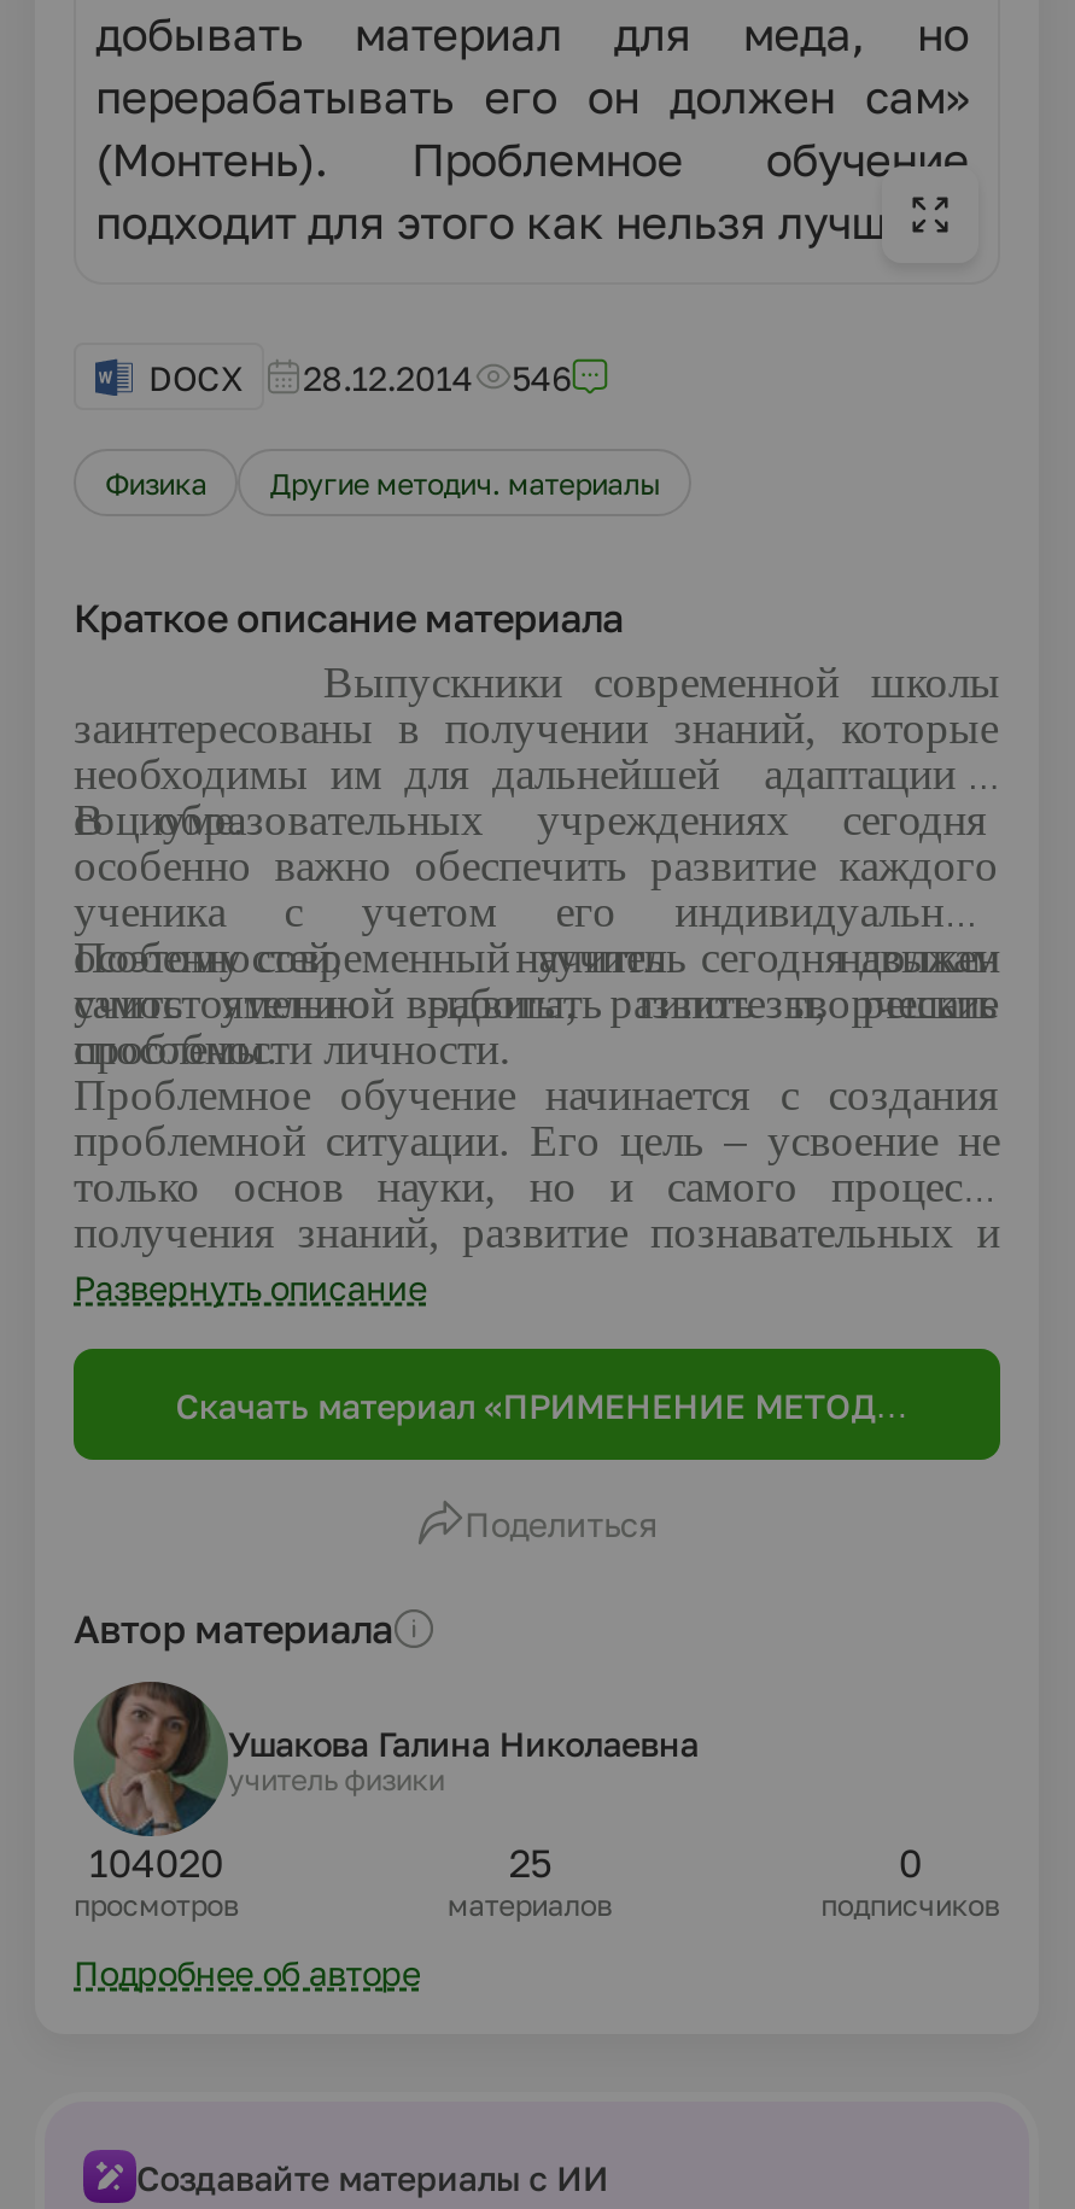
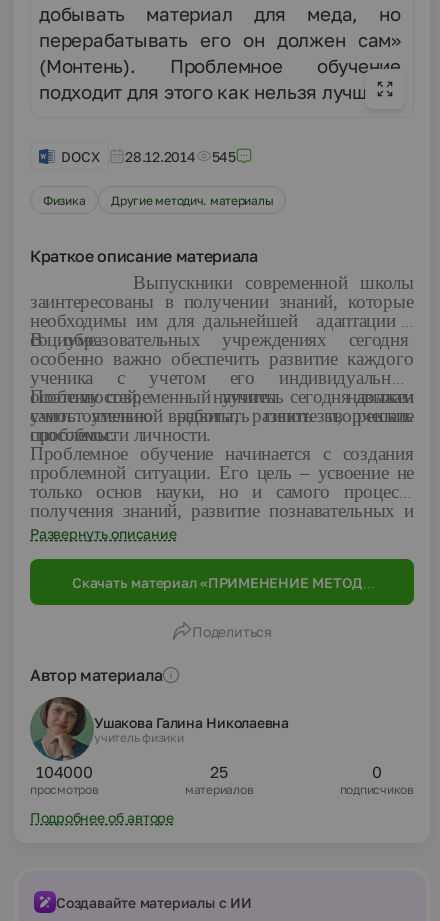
[148,356,570,397] DOCX 28.12.2014 546 -> [61,147,236,164] DOCX 28.12.2014 545
[89,1839,223,1887] 104020 -> [36,762,93,782] 104000

